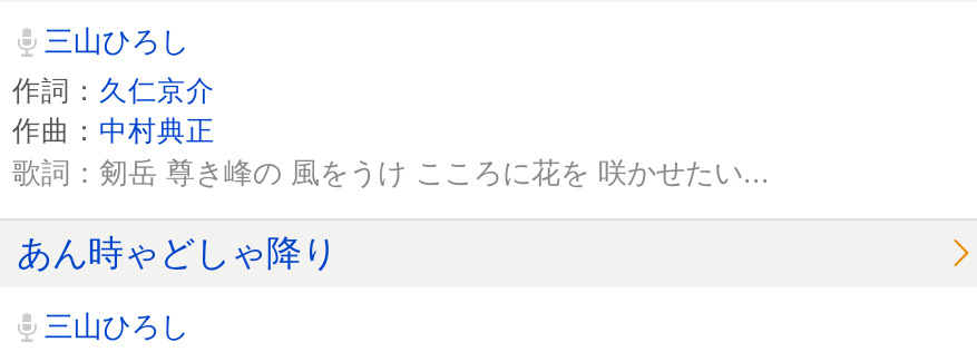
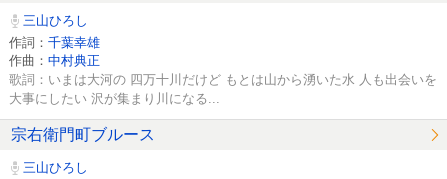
[12,75,215,106] 作詞：久仁京介 -> [9,36,100,50] 作詞：千葉幸雄
[12,155,770,188] 歌詞：剱岳 尊き峰の 風をうけ こころに花を 咲かせたい... -> [9,72,437,106] 歌詞：いまは大河の 四万十川だけど もとは山から湧いた水 人も出会いを | 大事にしたい 沢が集まり川になる...
[17,234,338,272] あん時ゃどしゃ降り -> [11,126,155,143] 宗右衛門町ブルース

